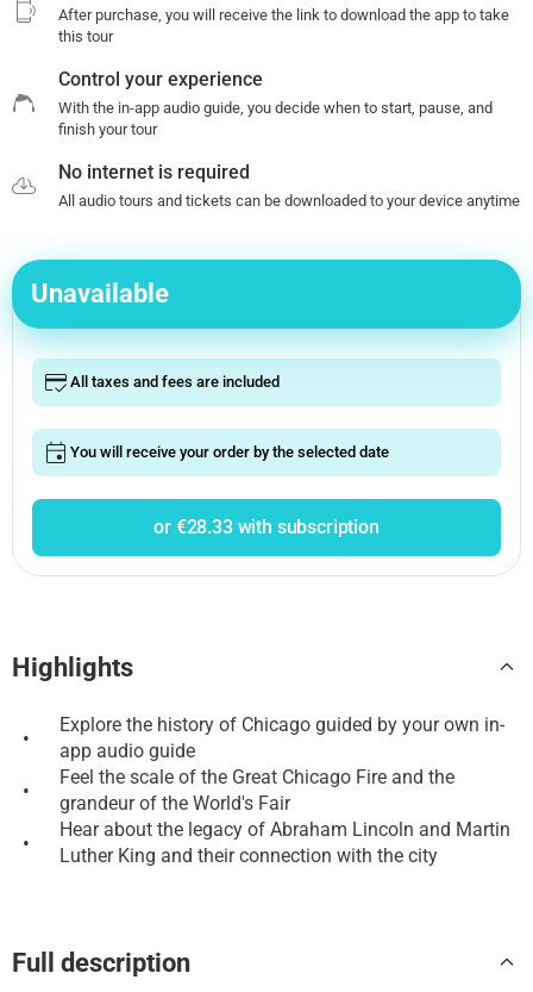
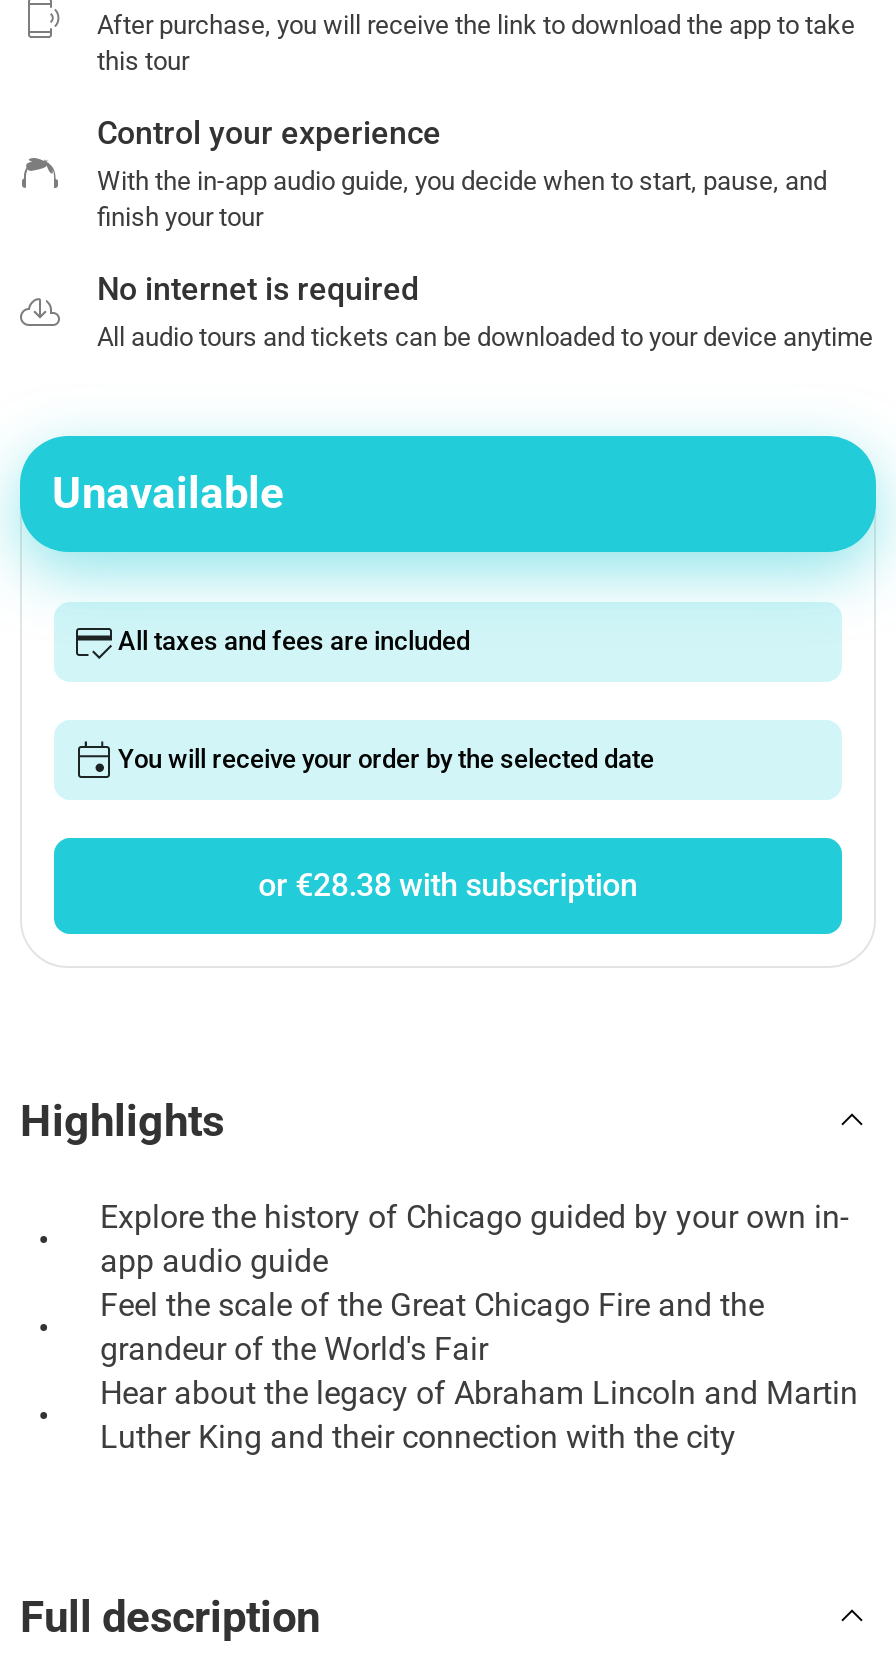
[154,516,379,539] or €28.33 with subscription -> [258,866,638,904] or €28.38 with subscription

